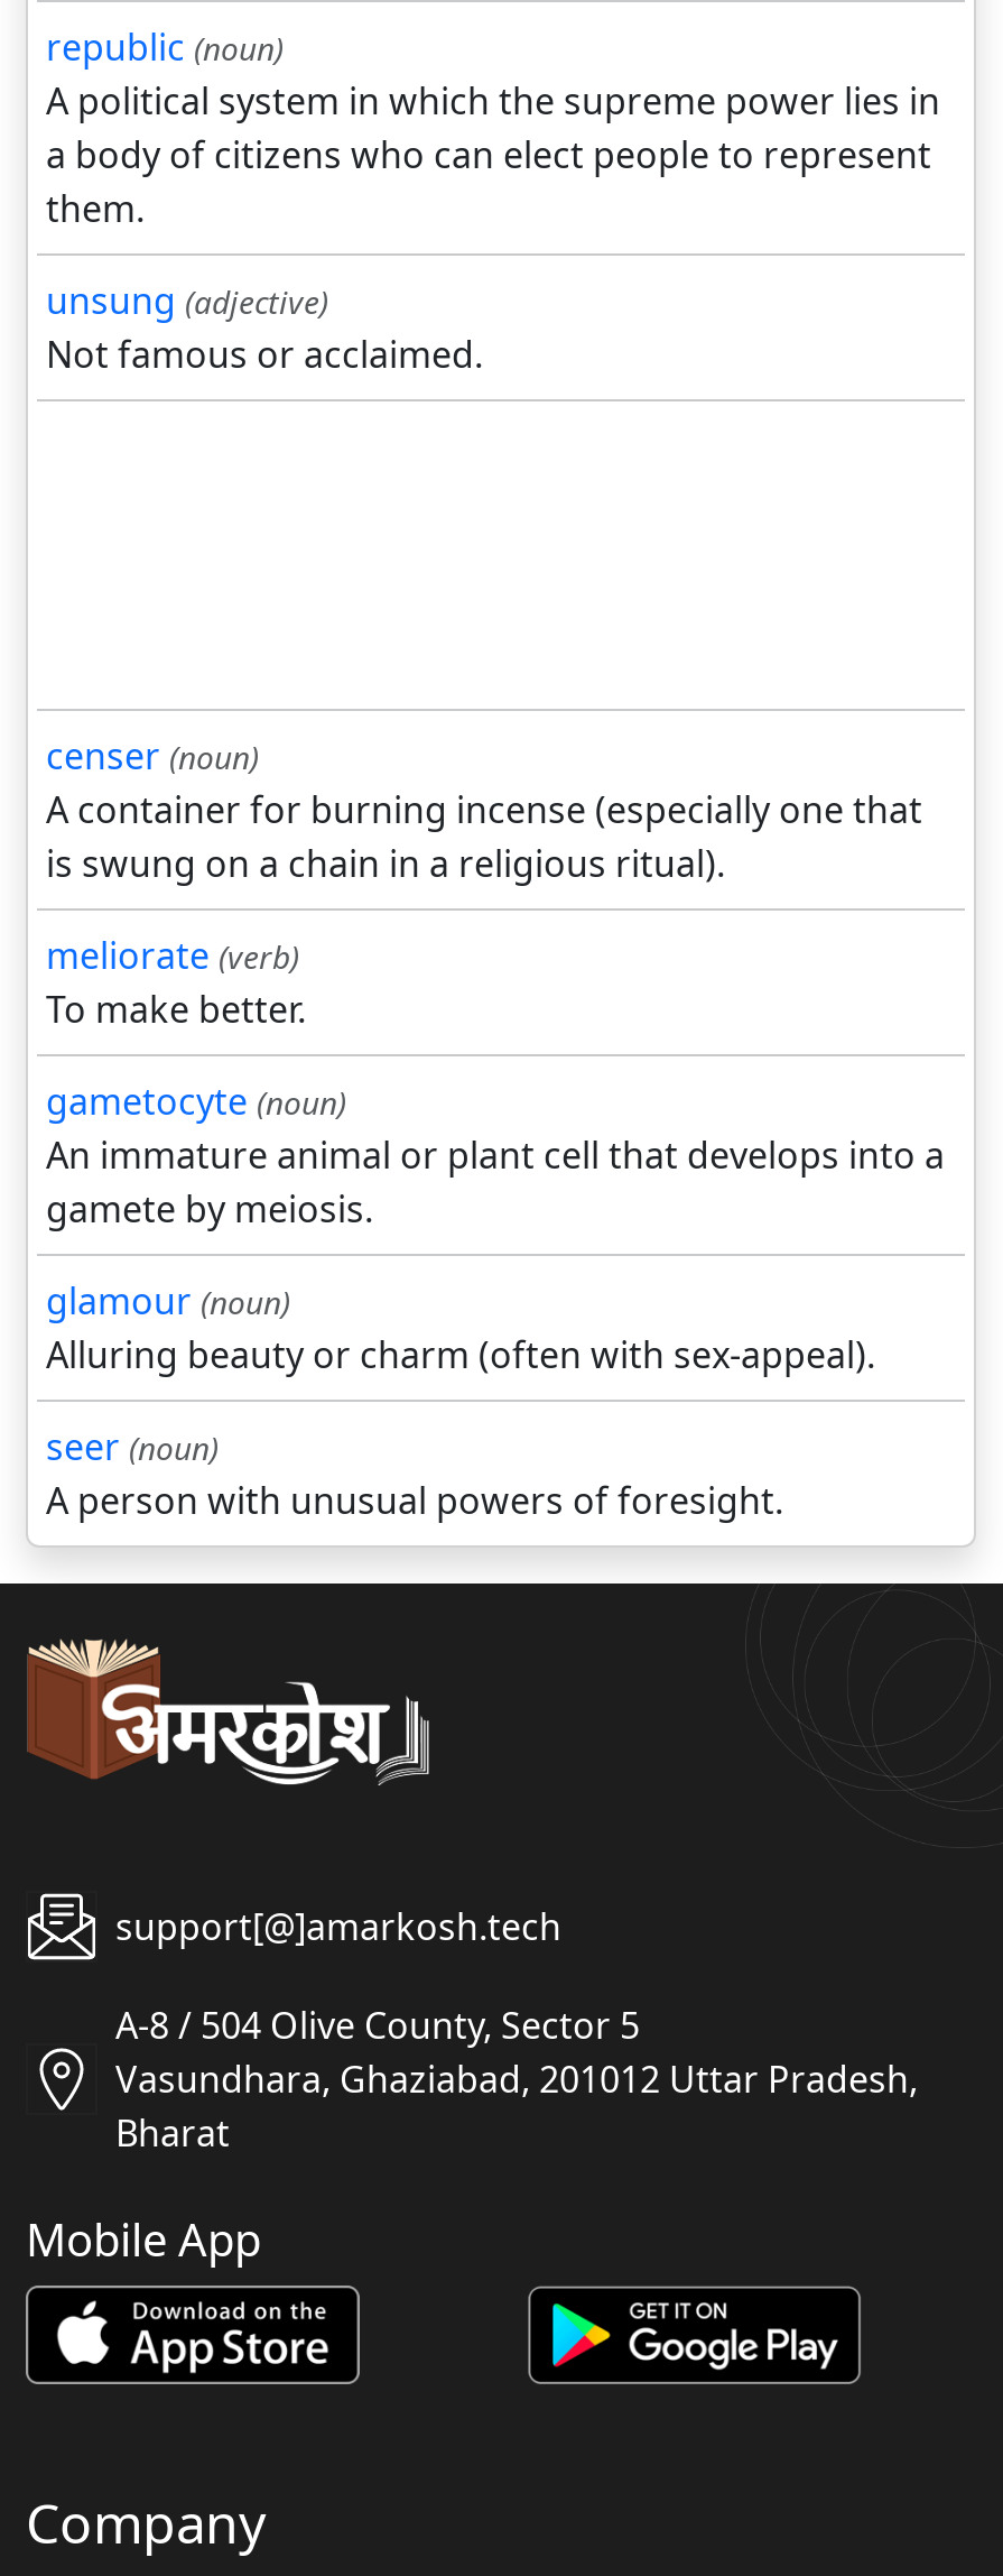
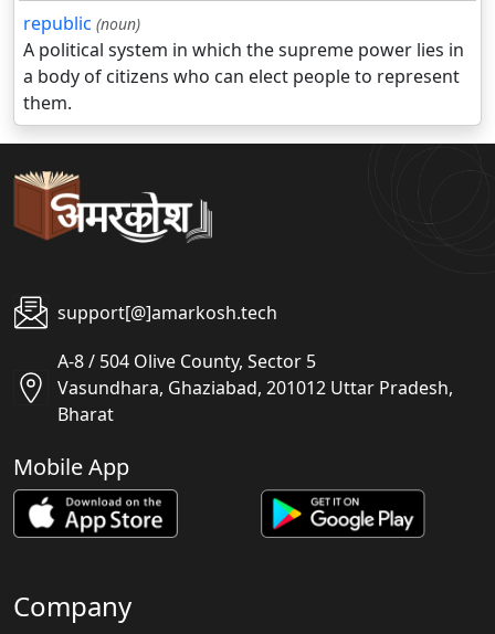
[46,277,483,380] unsung (adjective) | Not famous or acclaimed. -> none
[46,732,945,1526] censer (noun) | A container for burning incense (especially one that | is swung on a chain in a religious ritual). | meliorate (verb) | To make better. | gametocyte (noun) | An immature animal or plant cell that develops into a | gamete by meiosis. | glamour (noun) | Alluring beauty or charm (often with sex-appeal). | seer (noun) | A person with unusual powers of foresight. -> none

